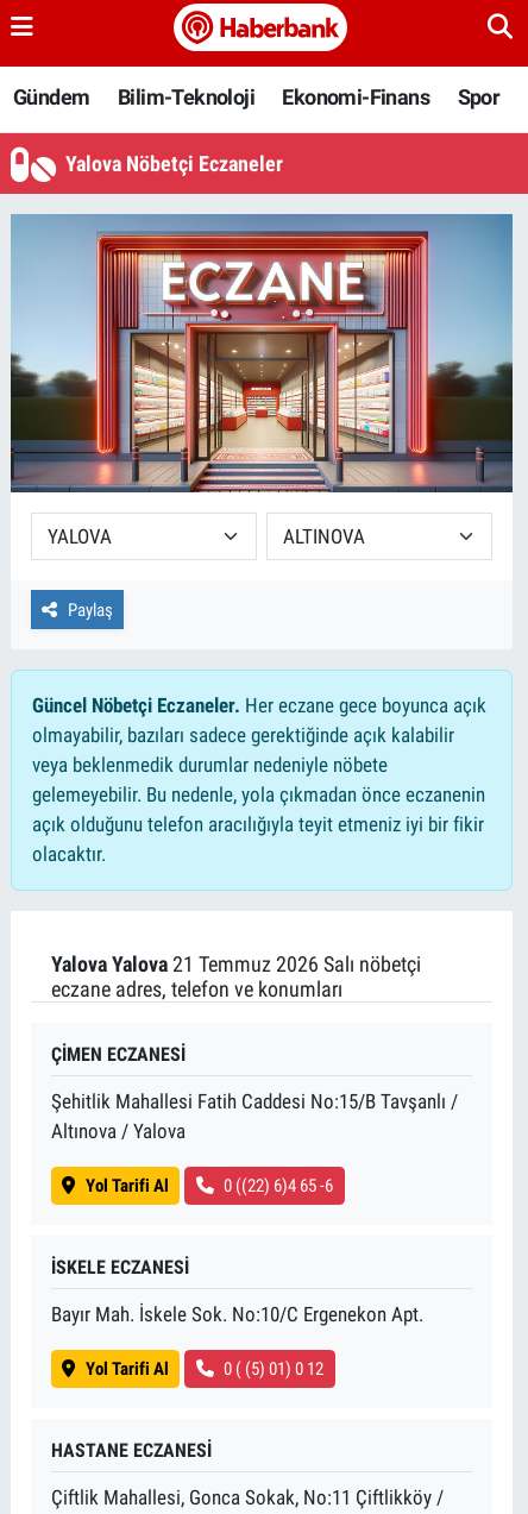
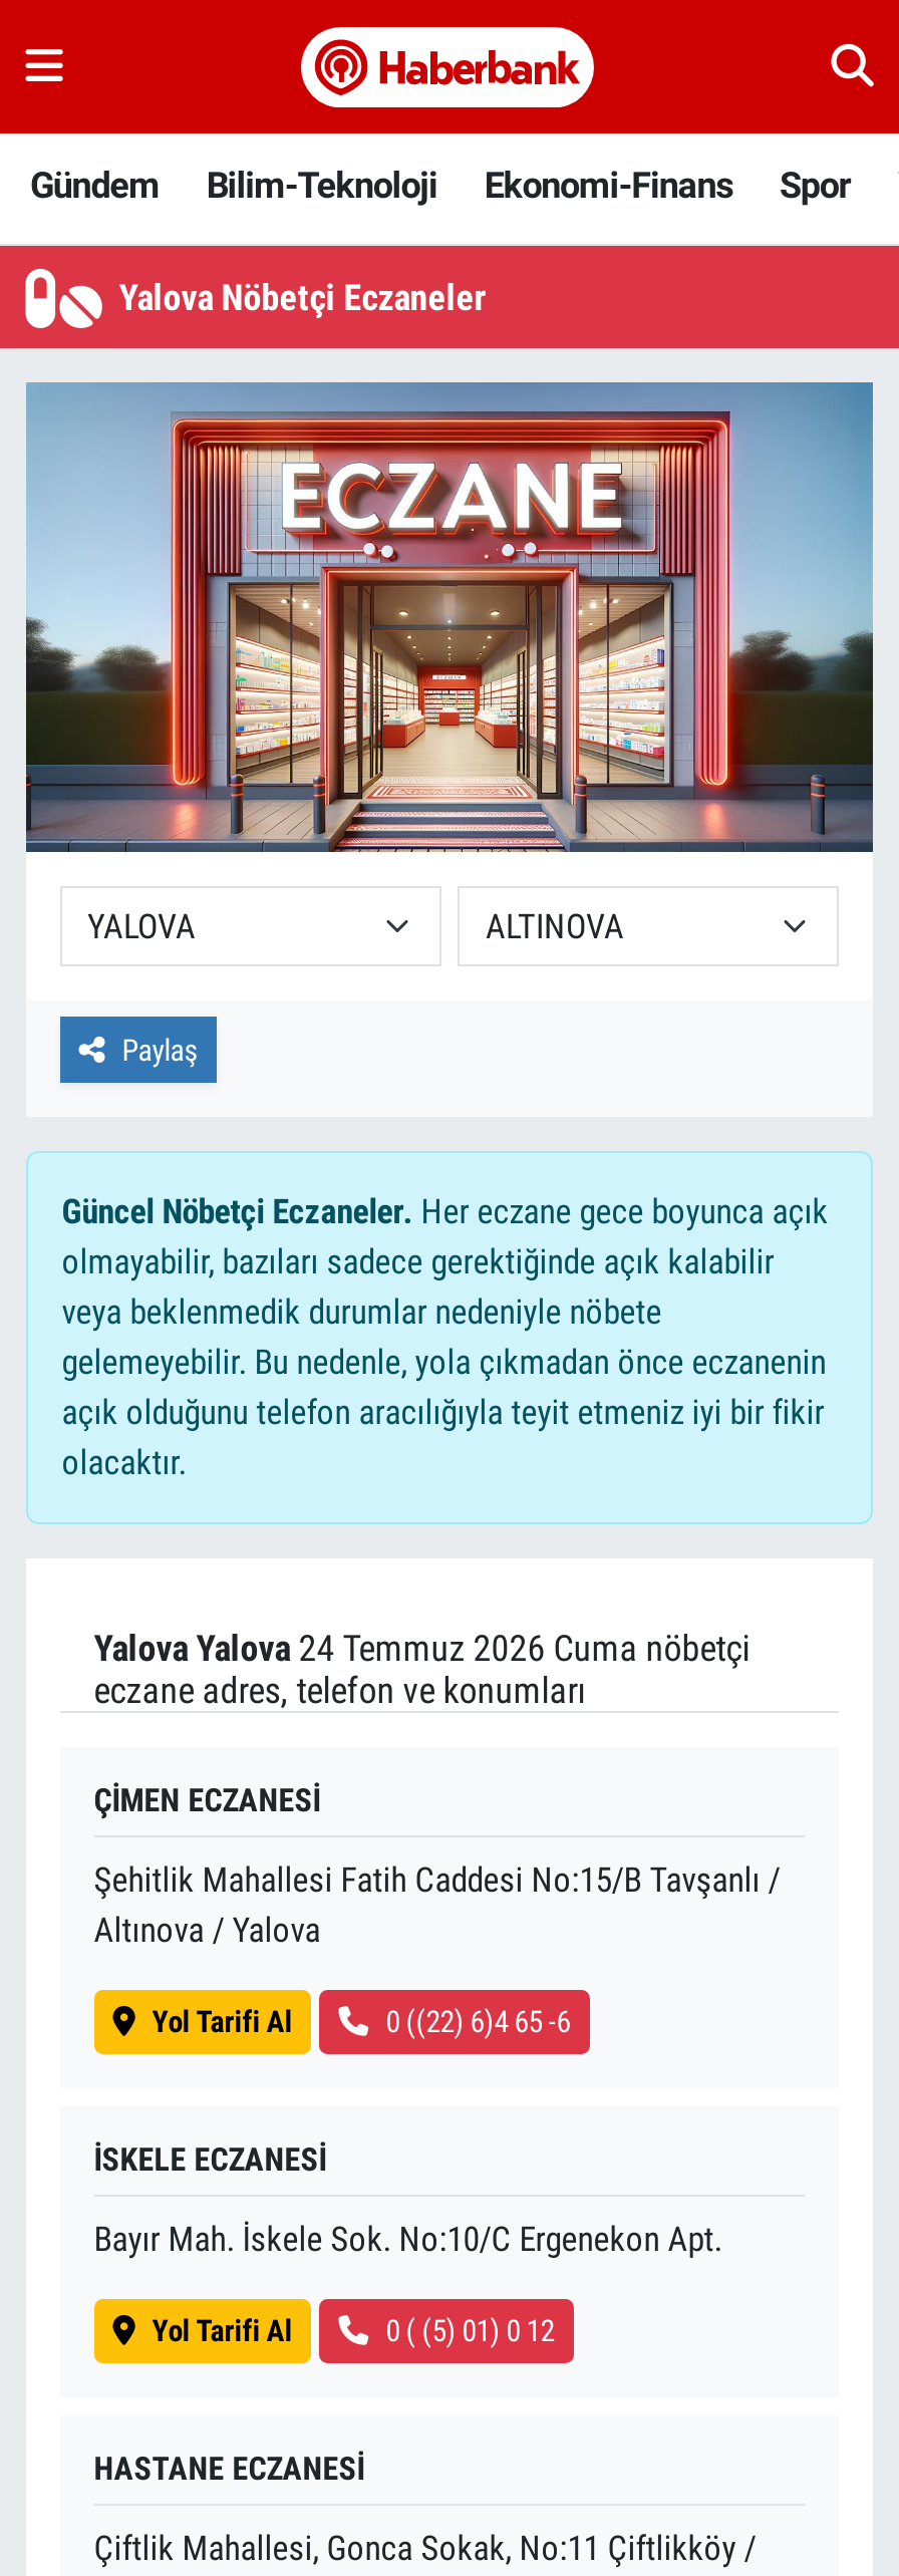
[51,951,421,976] Yalova Yalova 21 Temmuz 2026 Salı nöbetçi -> [94,1627,750,1669] Yalova Yalova 24 Temmuz 2026 Cuma nöbetçi

